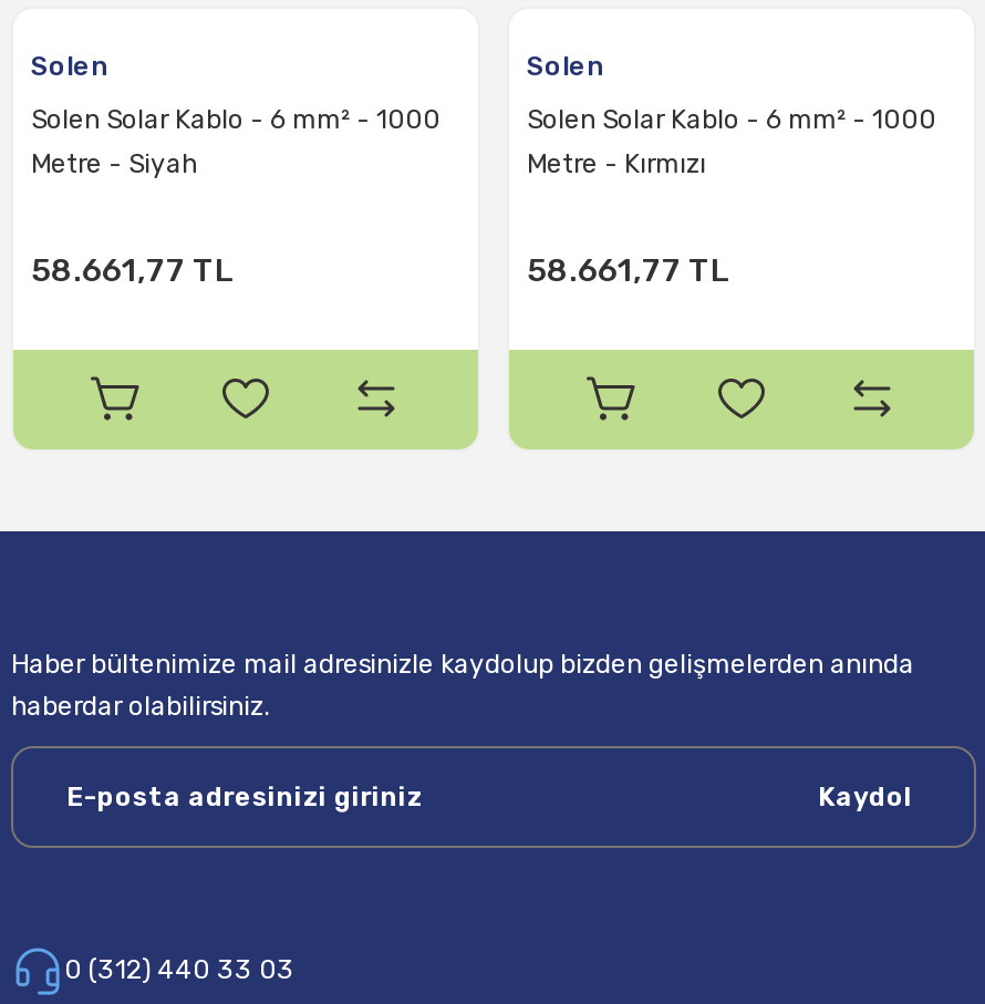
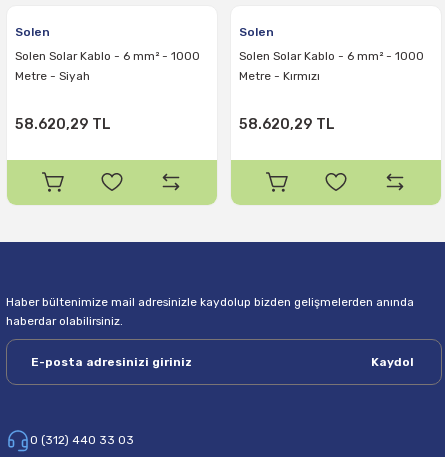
[31,252,235,290] 58.661,77 TL -> [15,116,111,133] 58.620,29 TL
[527,252,730,290] 58.661,77 TL -> [239,116,335,133] 58.620,29 TL

